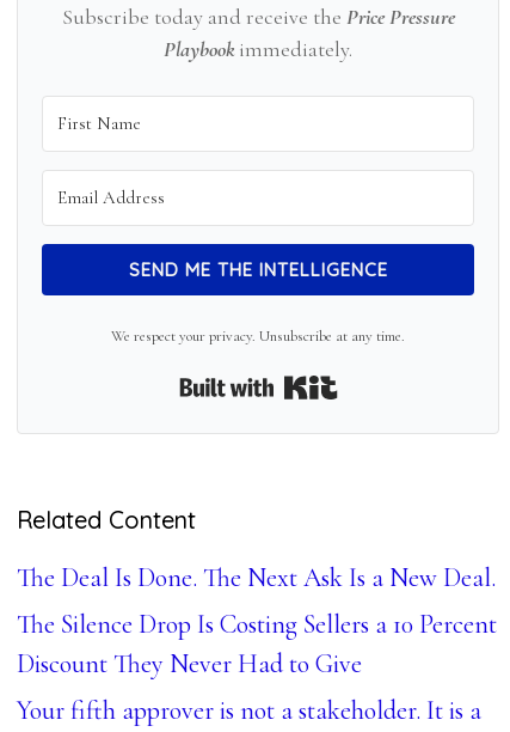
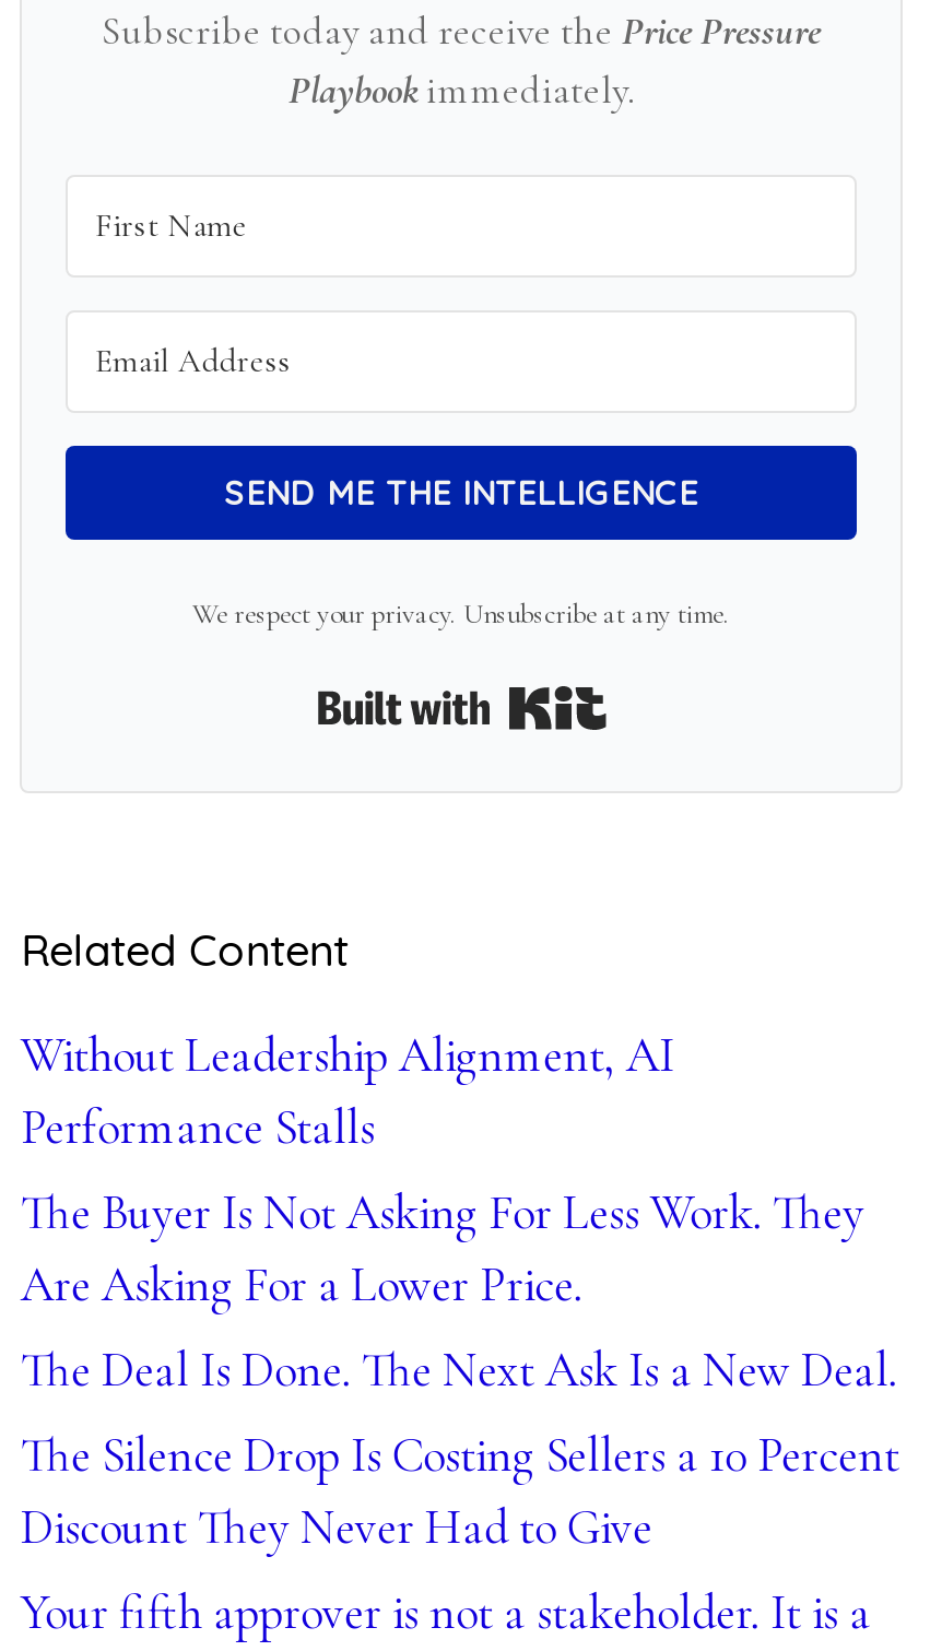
none -> [21,1027,864,1314] Without Leadership Alignment, AI | Performance Stalls | The Buyer Is Not Asking For Less Work. They | Are Asking For a Lower Price.

